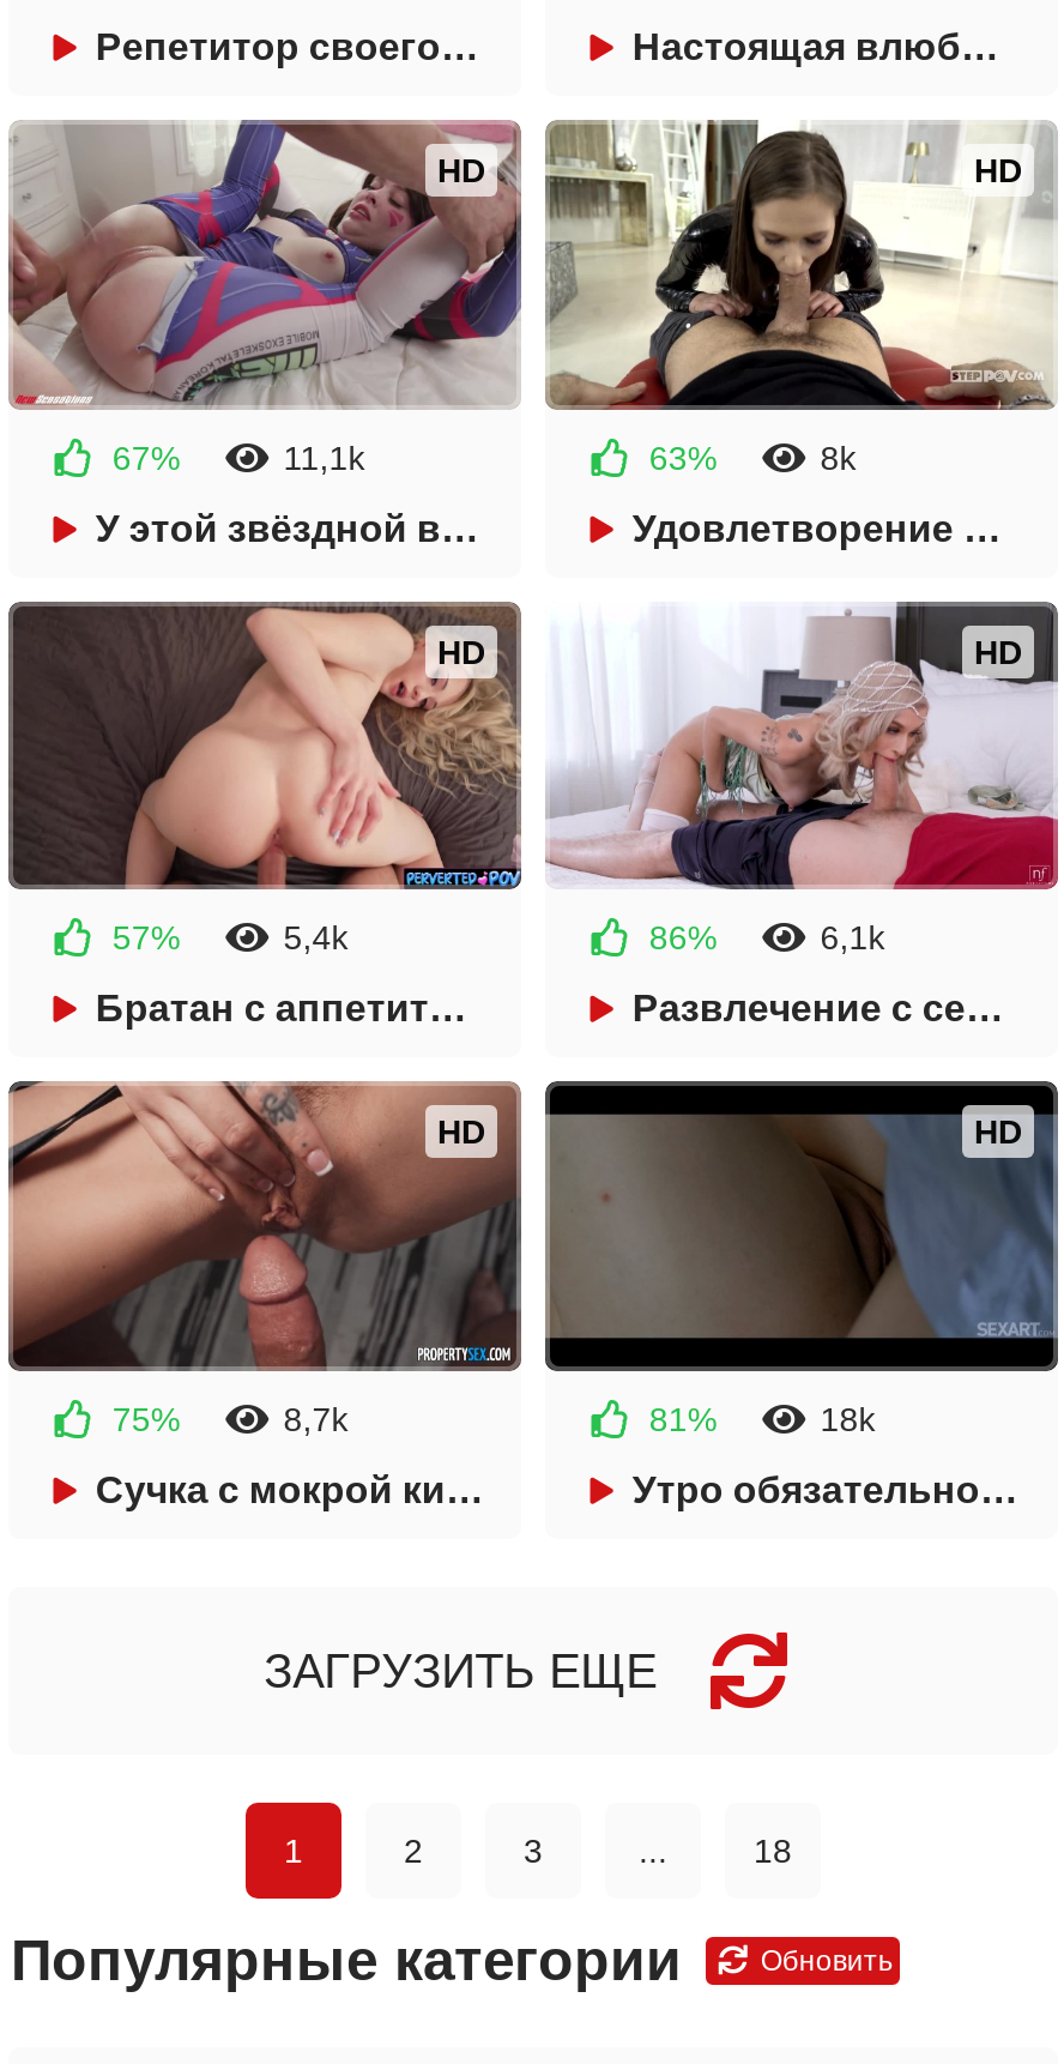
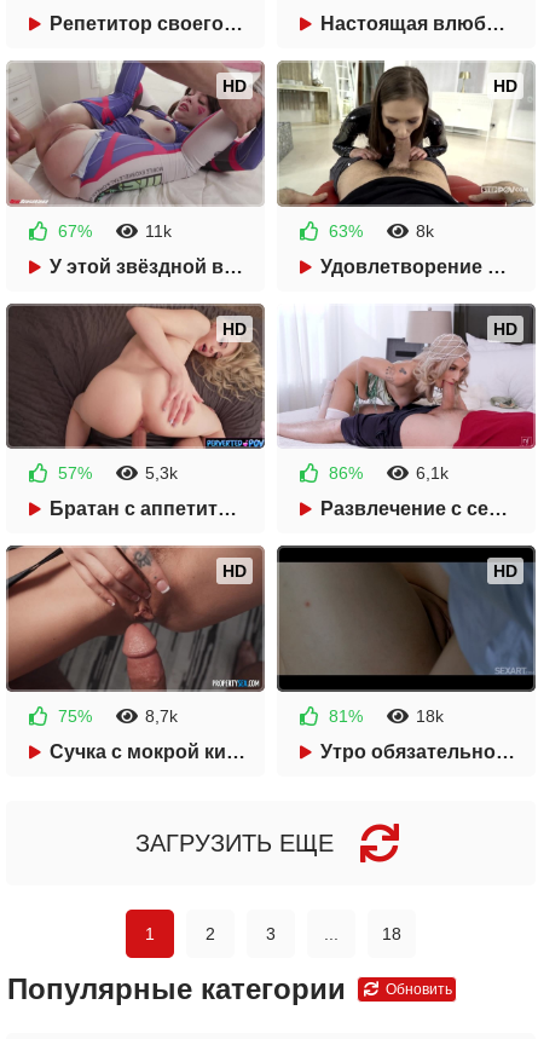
[283,438,365,477] 11,1k -> [145,221,171,240] 11k
[283,918,348,957] 5,4k -> [145,463,177,483] 5,3k

